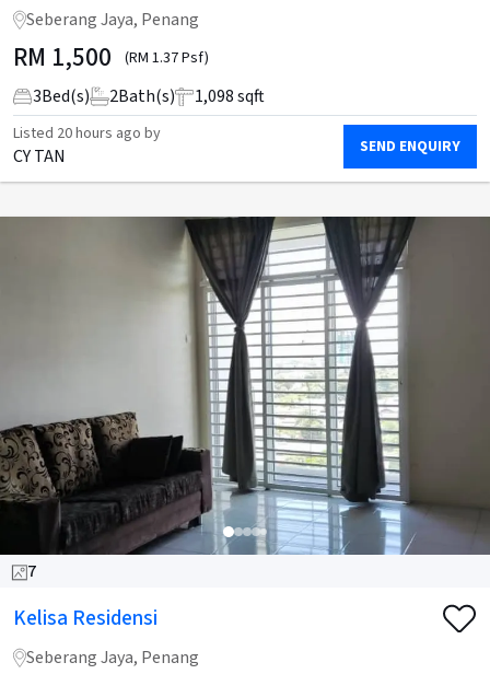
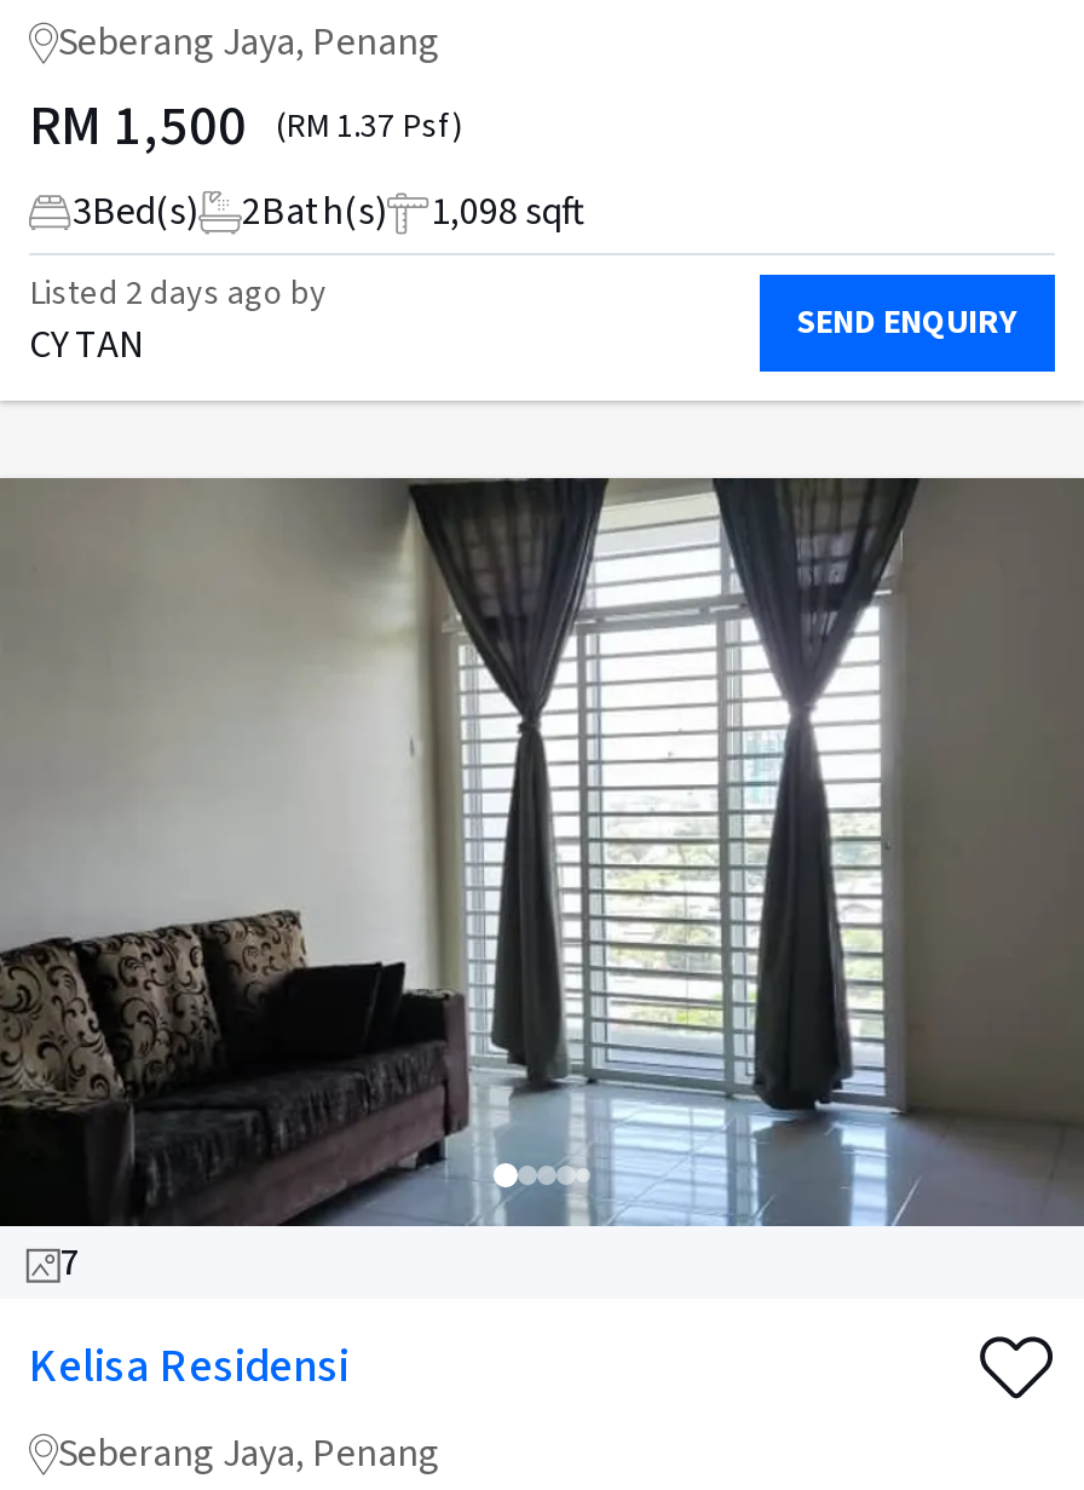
[13,122,161,144] Listed 20 hours ago by -> [29,269,327,317] Listed 2 days ago by

